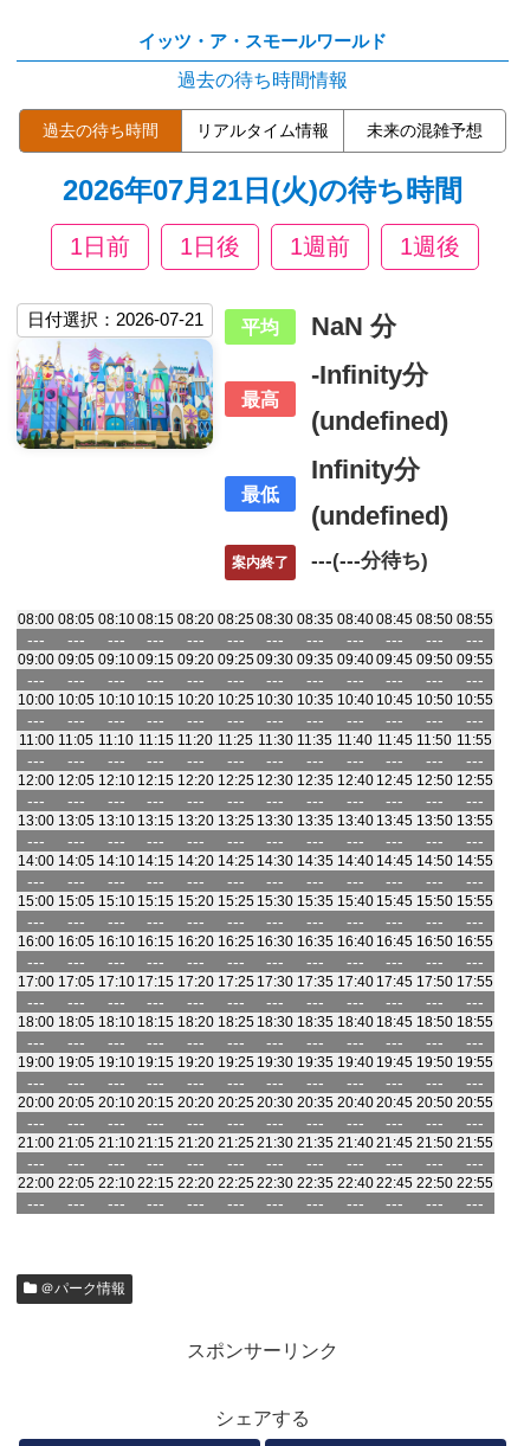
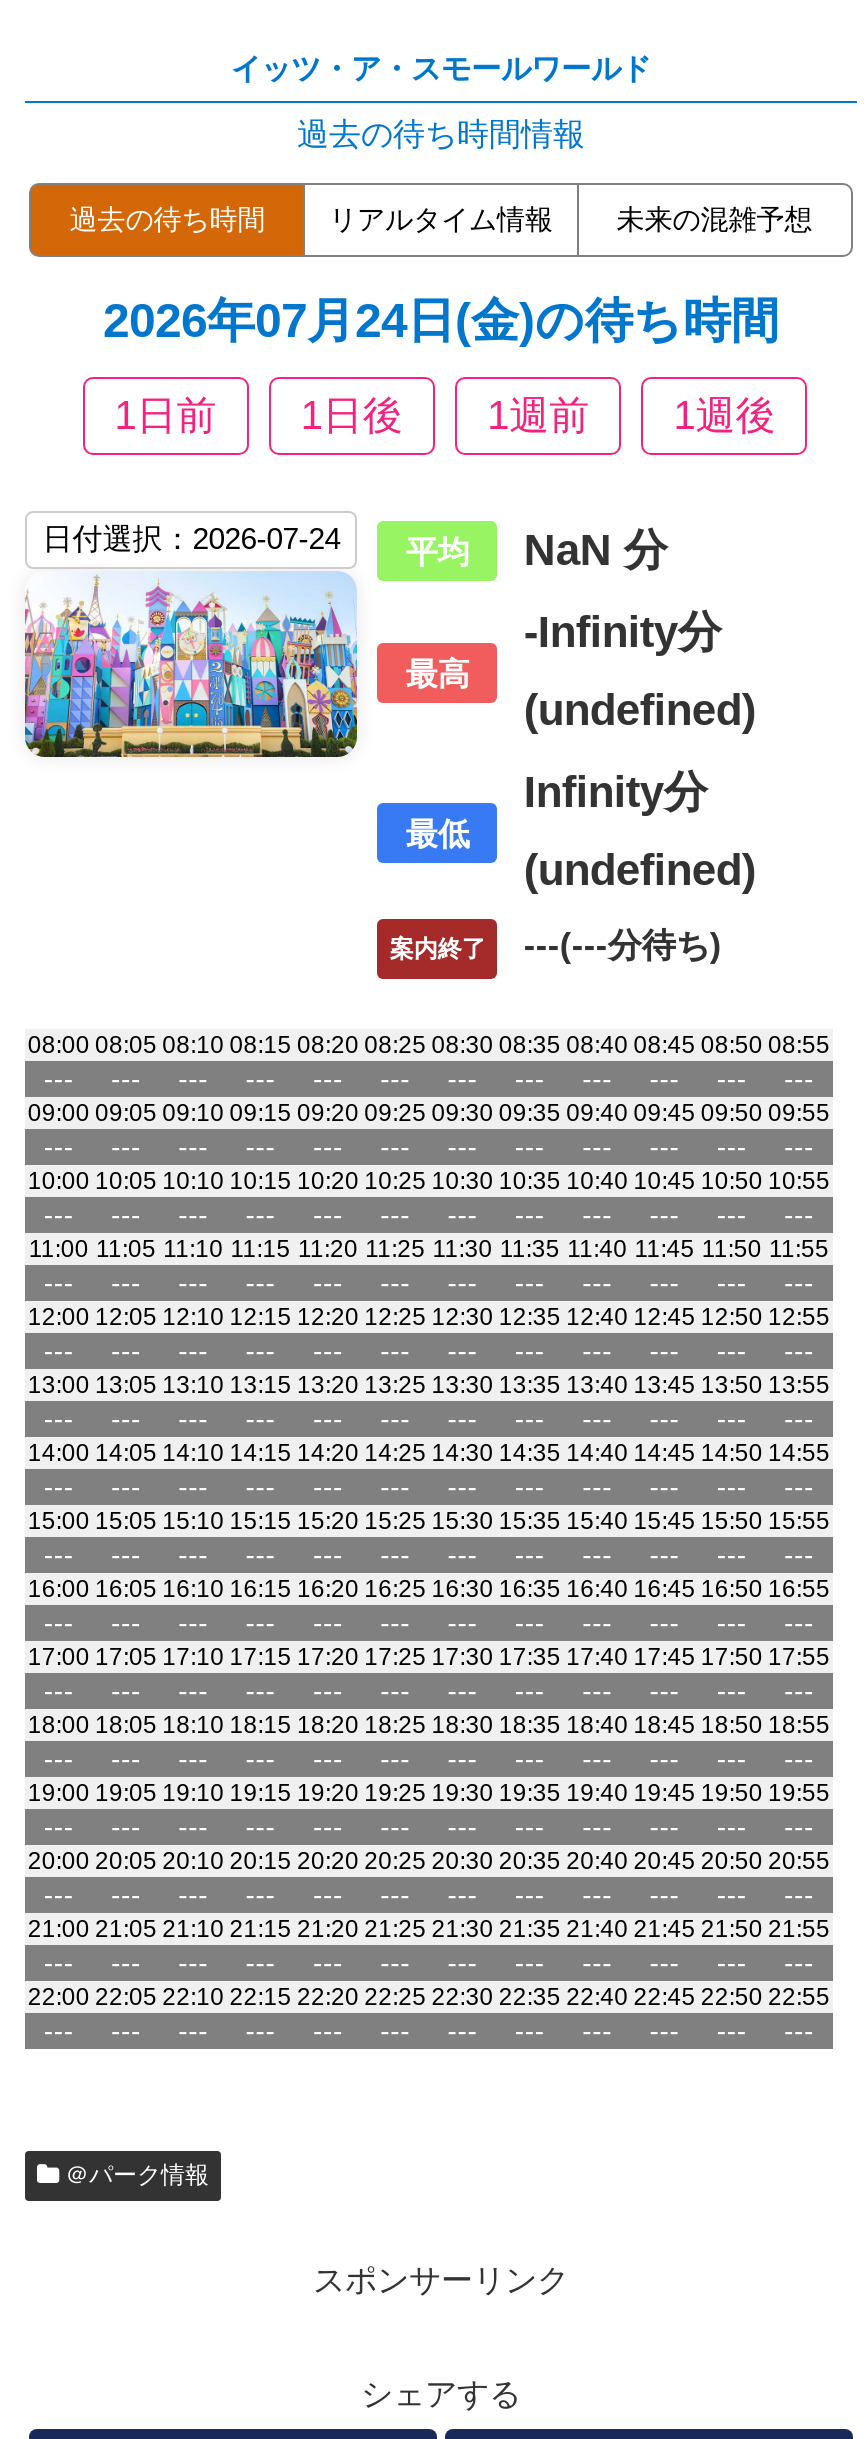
[63,174,463,206] 2026年07月21日(火)の待ち時間 -> [103,293,779,347] 2026年07月24日(金)の待ち時間

